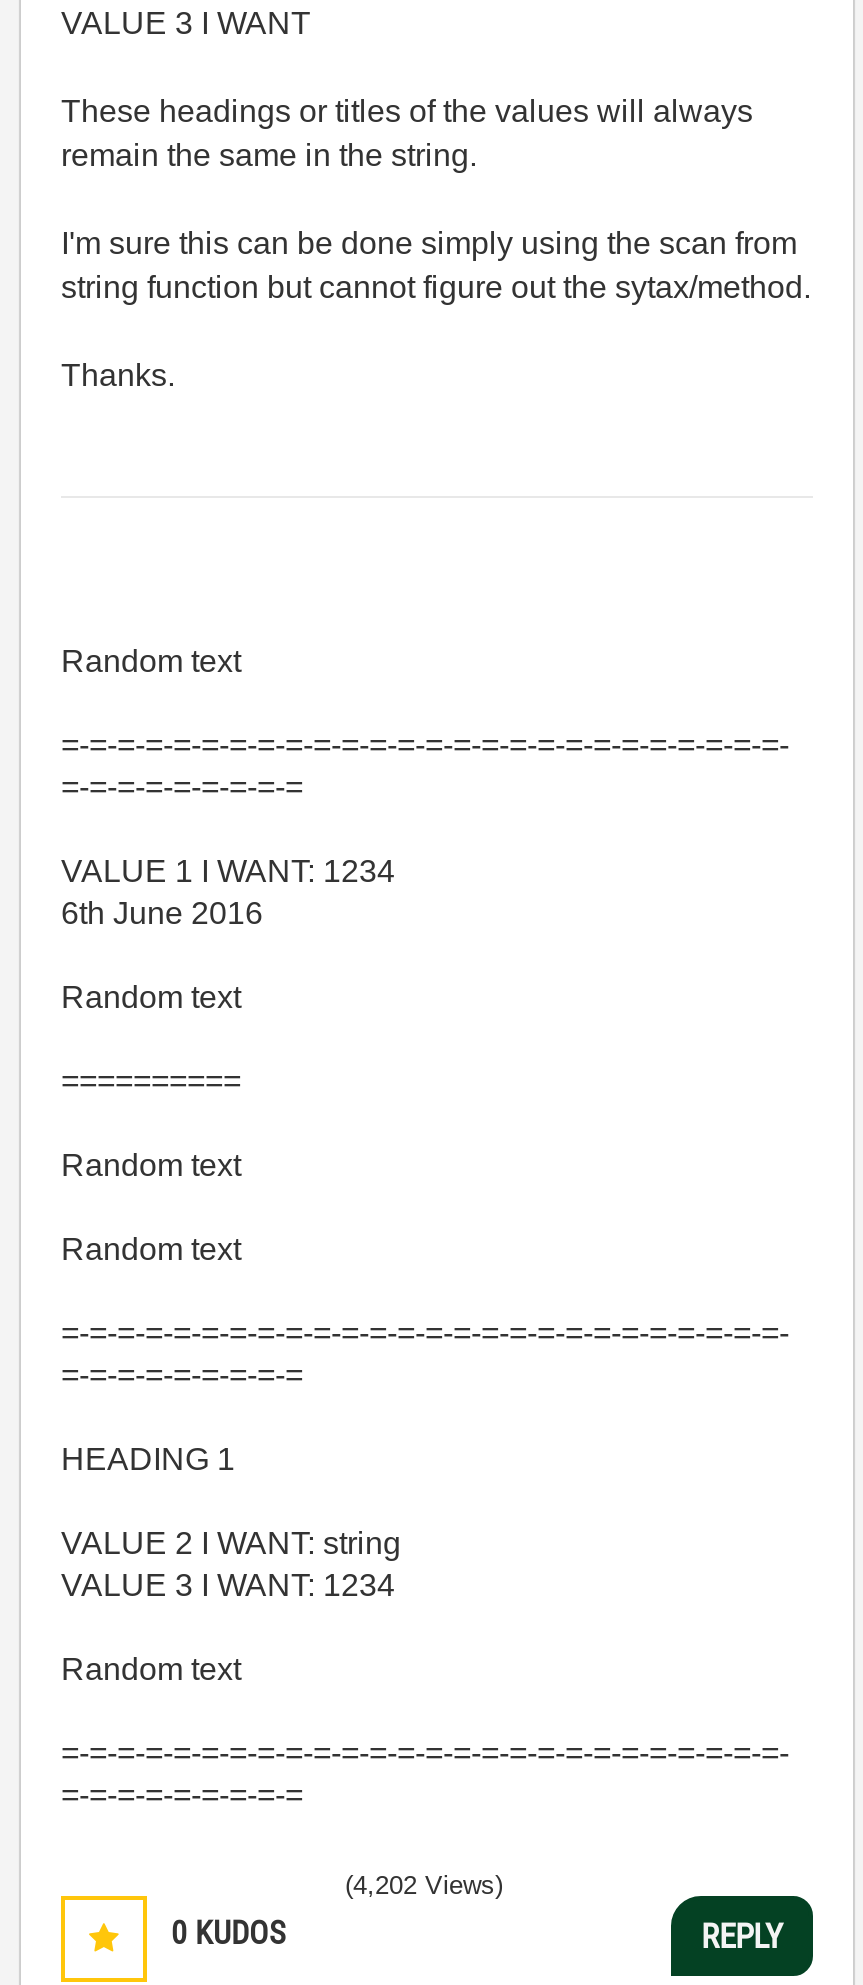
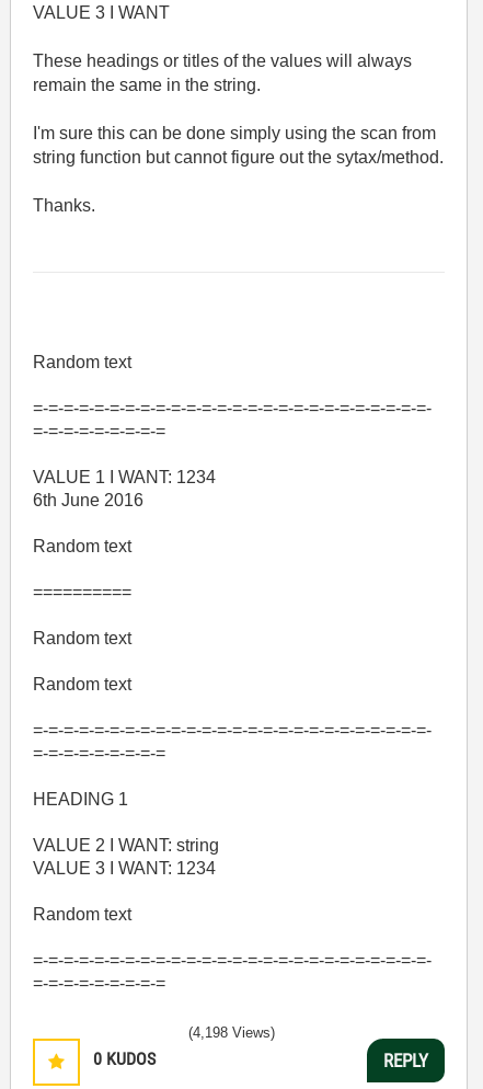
[345,1870,503,1900] (4,202 Views) -> [188,1024,275,1041] (4,198 Views)

